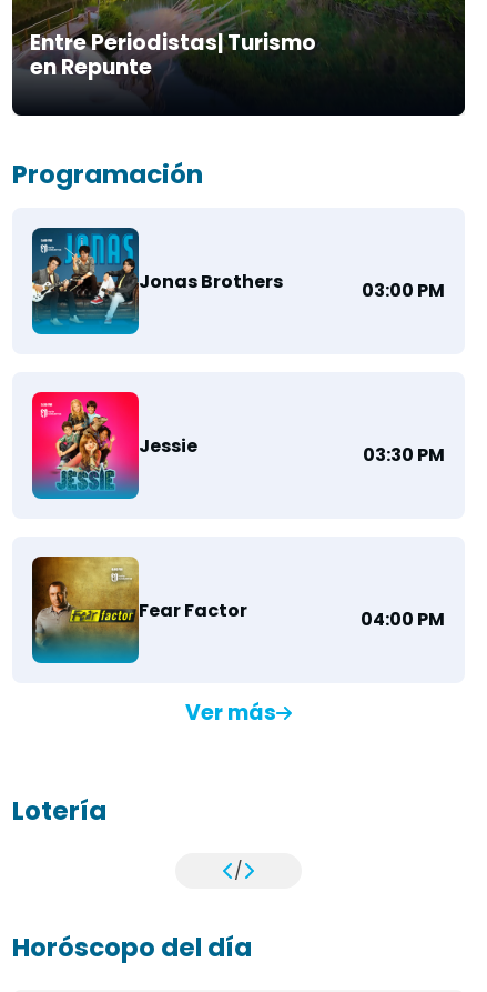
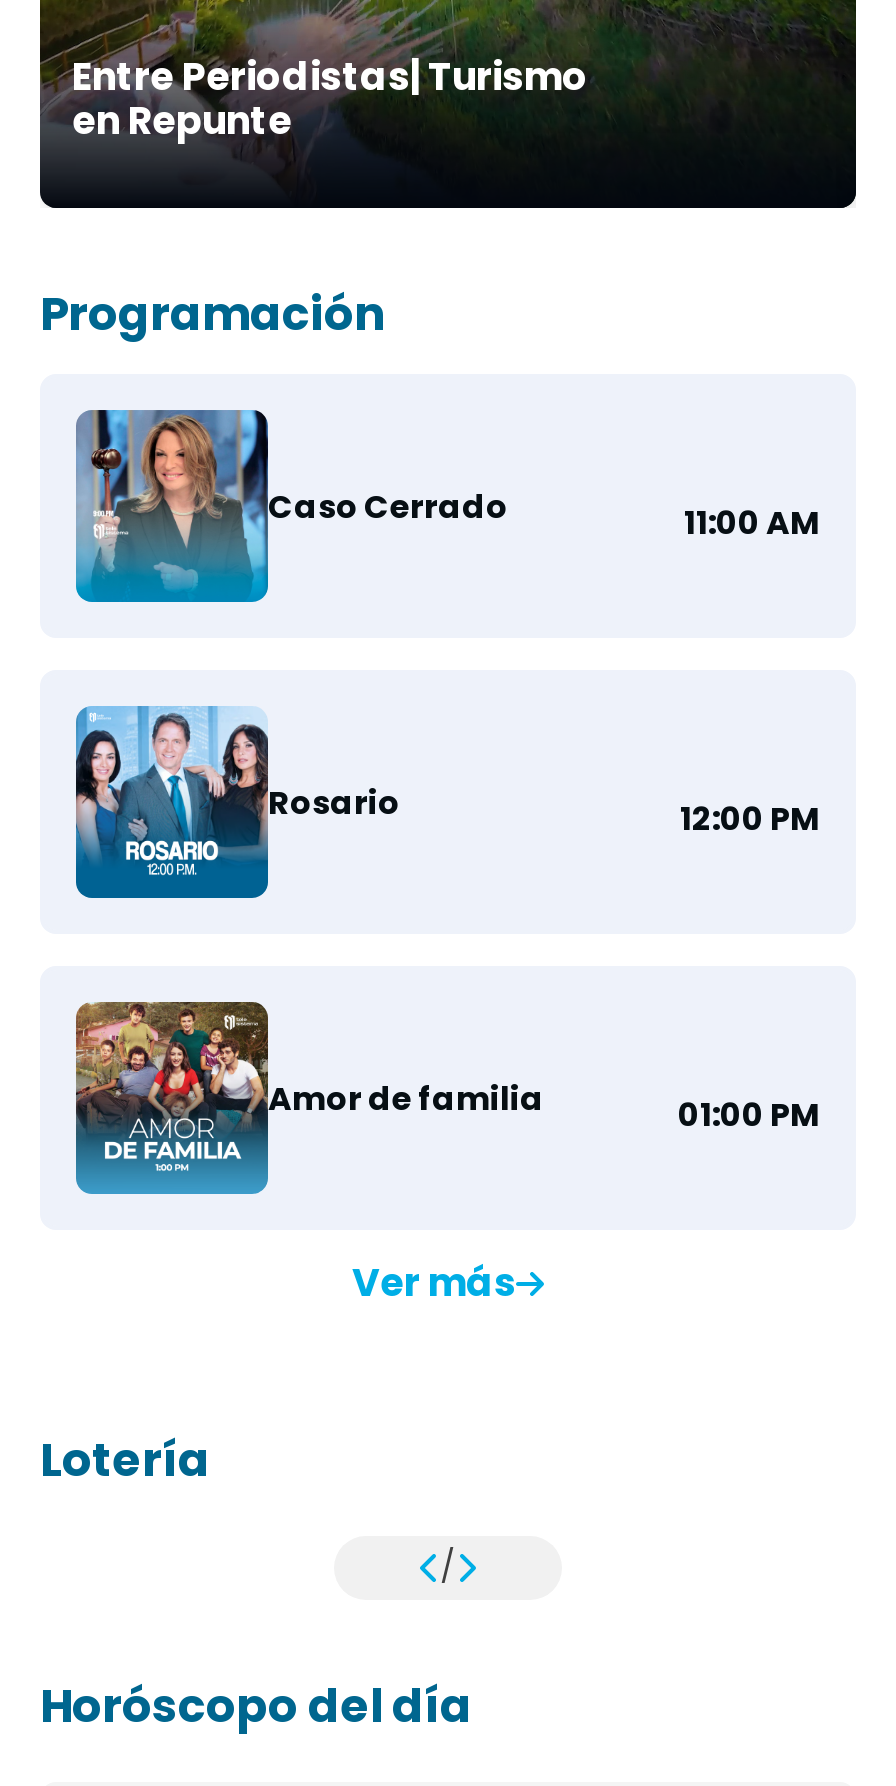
[31,227,445,325] [image] | Jonas Brothers | 03:00 PM -> [74,408,820,588] [image] | Caso Cerrado | 11:00 AM
[31,391,445,499] [image] | Jessie | 03:30 PM -> [74,704,820,898] [image] | Rosario | 12:00 PM
[31,555,445,662] [image] | Fear Factor | 04:00 PM -> [74,1000,820,1194] [image] | Amor de familia | 01:00 PM

